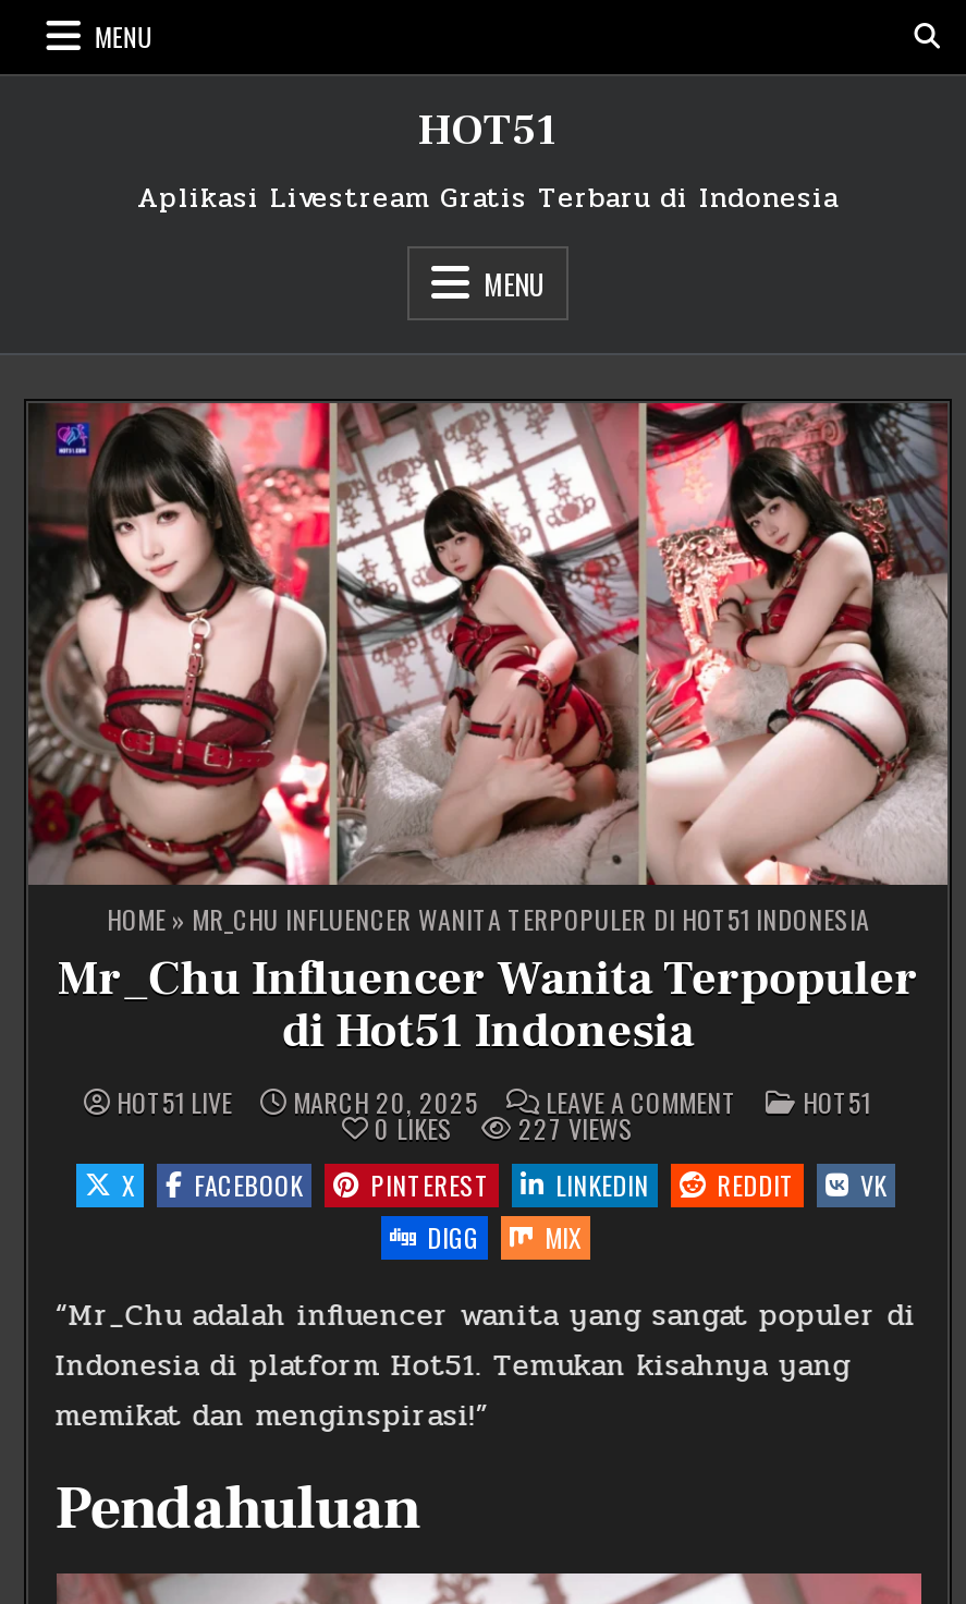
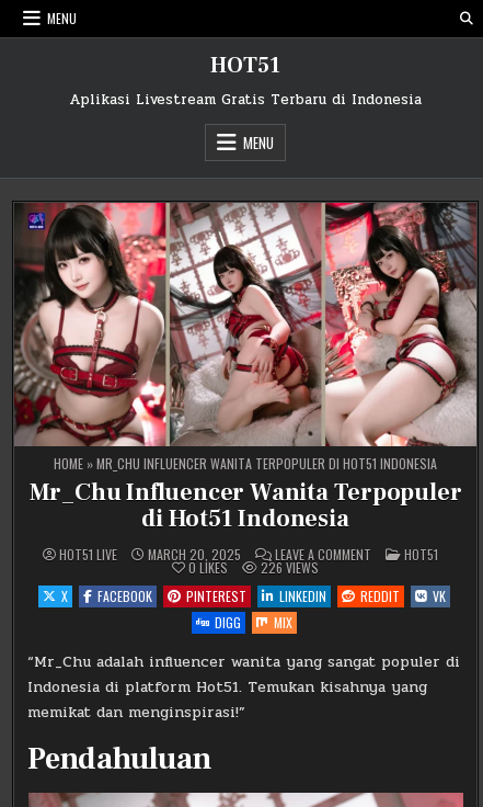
[375,1109,634,1146] 0LIKES 227VIEWS -> [188,558,319,577] 0LIKES 226VIEWS

